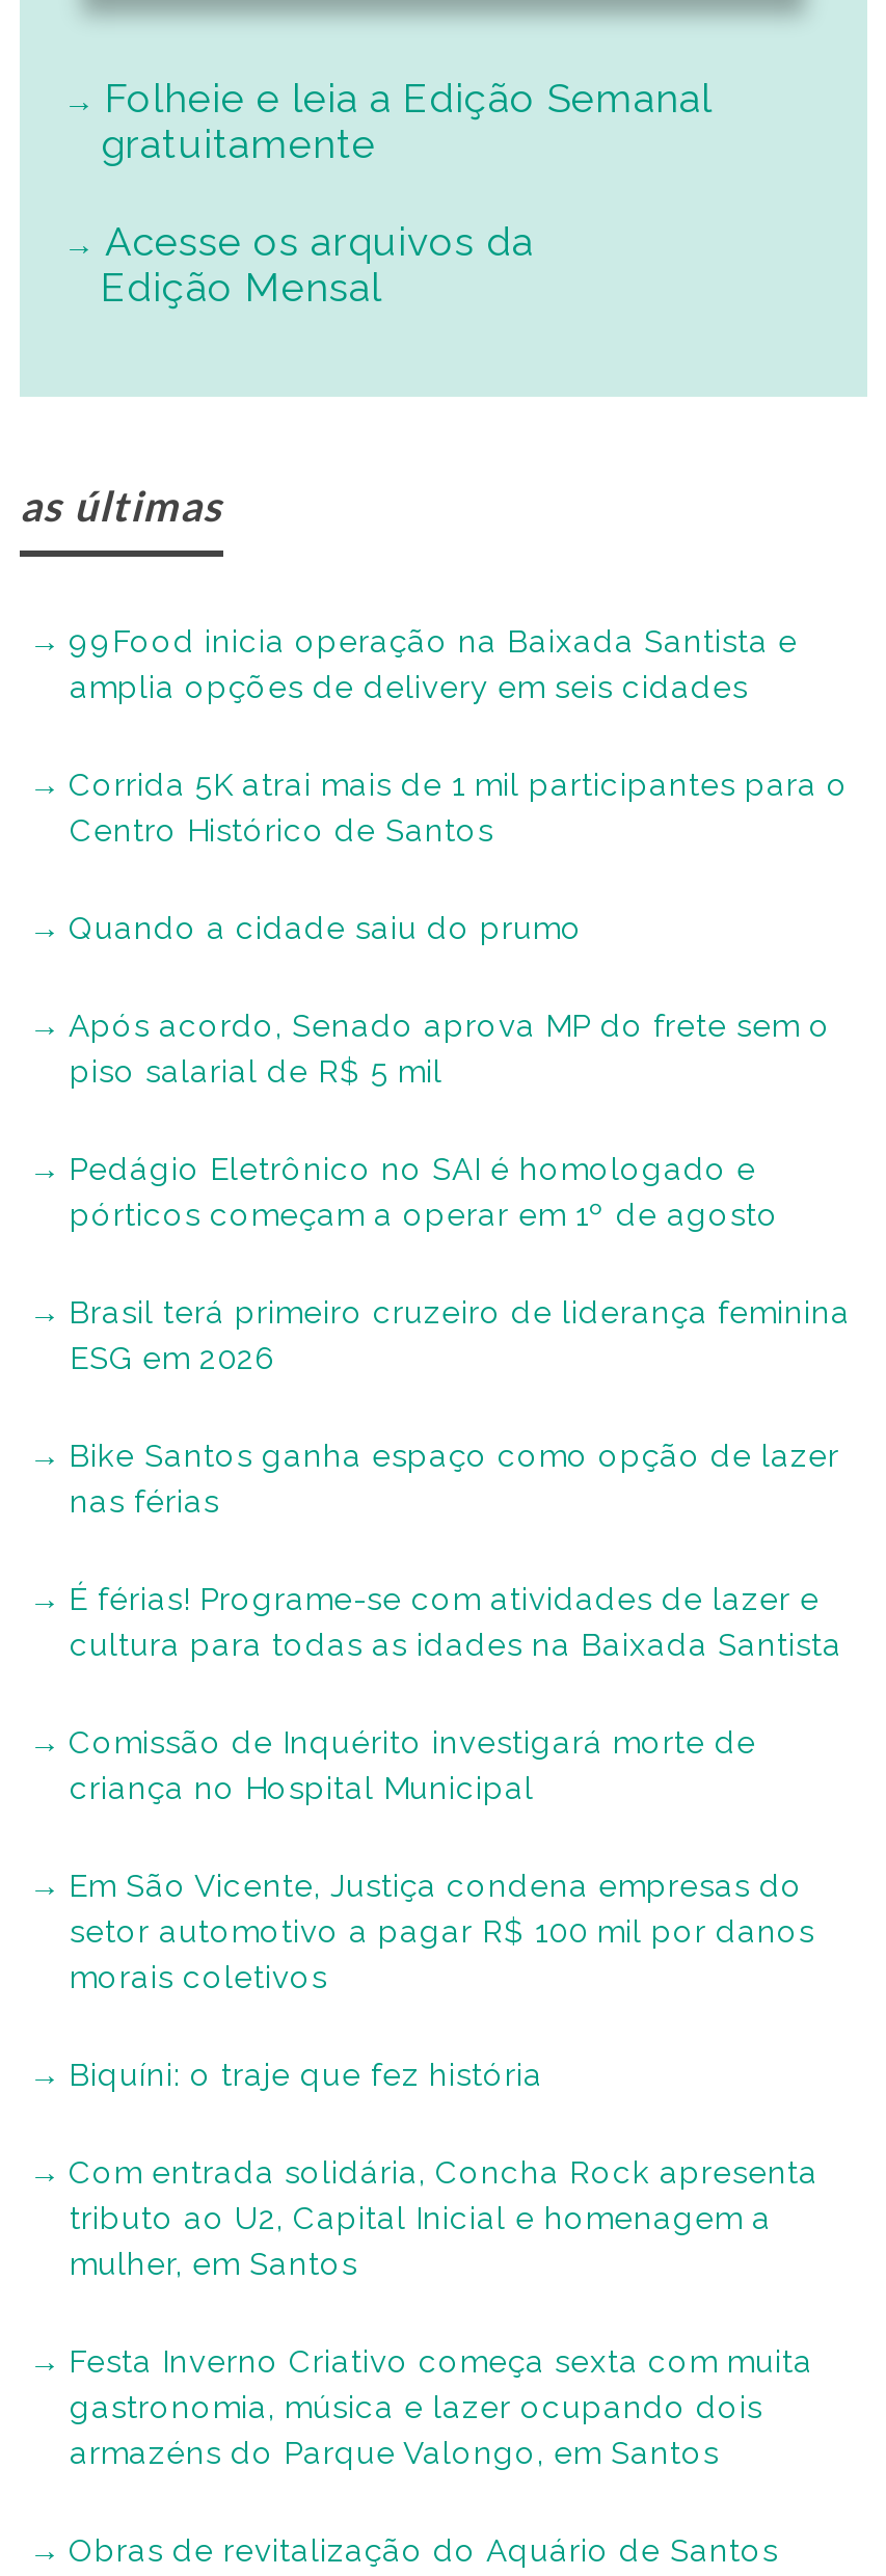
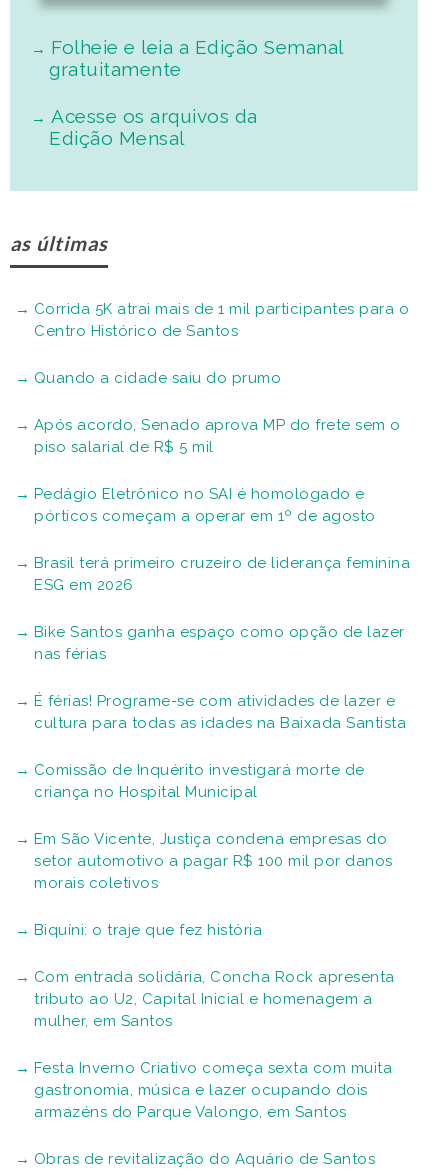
[69,624,798,707] 99Food inicia operação na Baixada Santista e | amplia opções de delivery em seis cidades -> none

